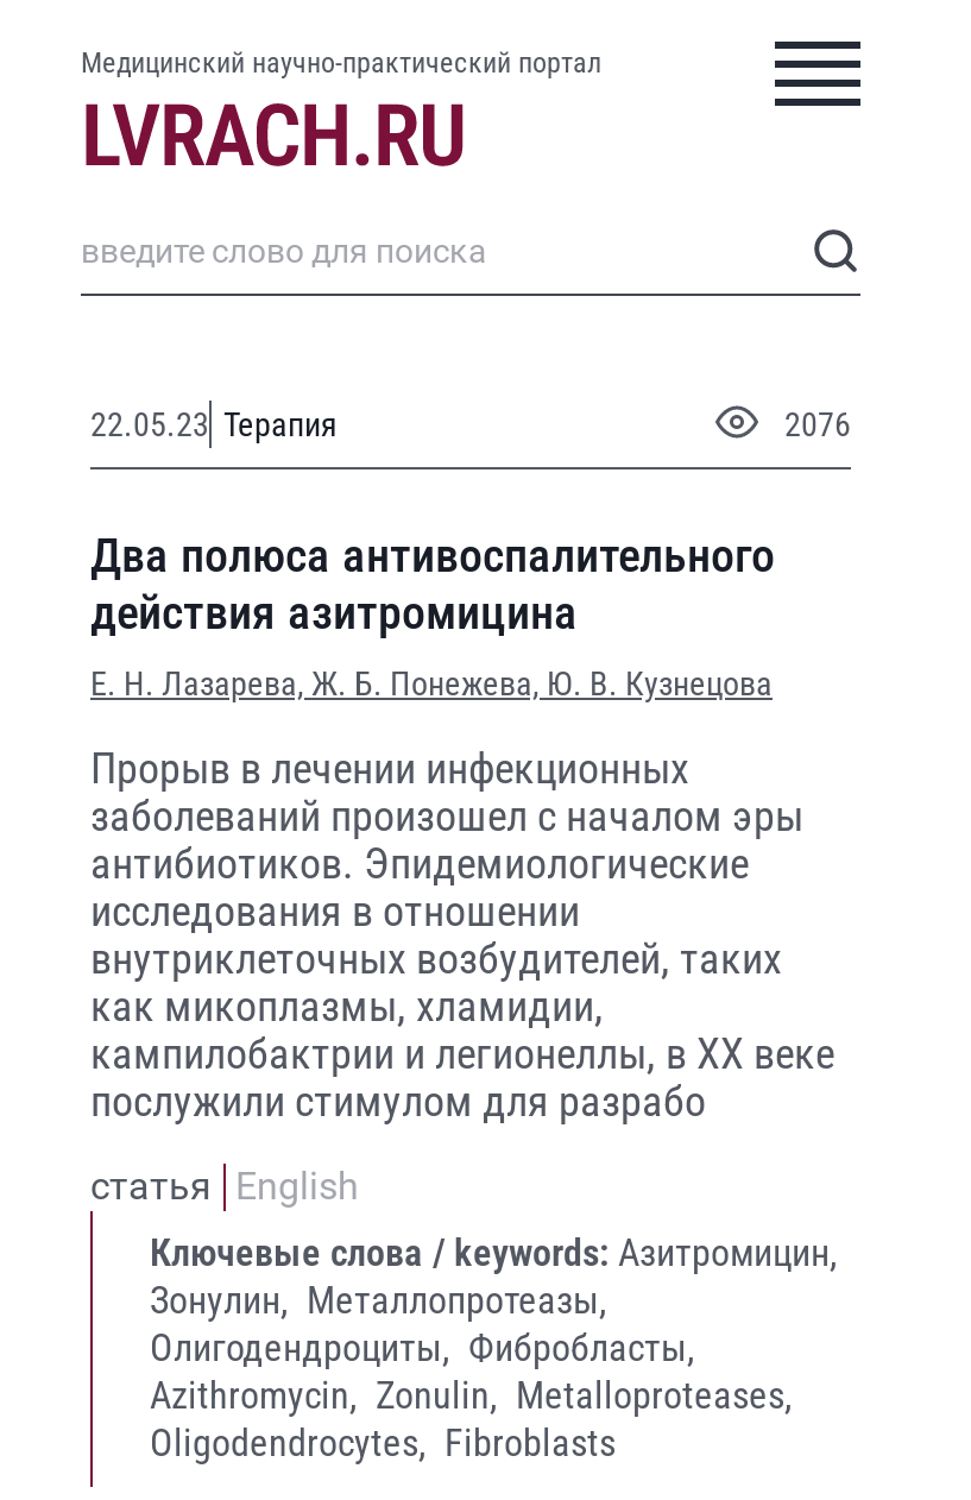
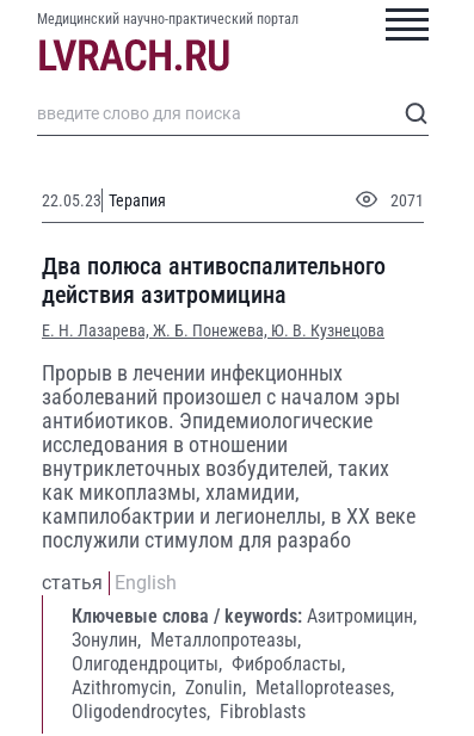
[777,405,851,443] 2076 -> [387,191,424,210] 2071

